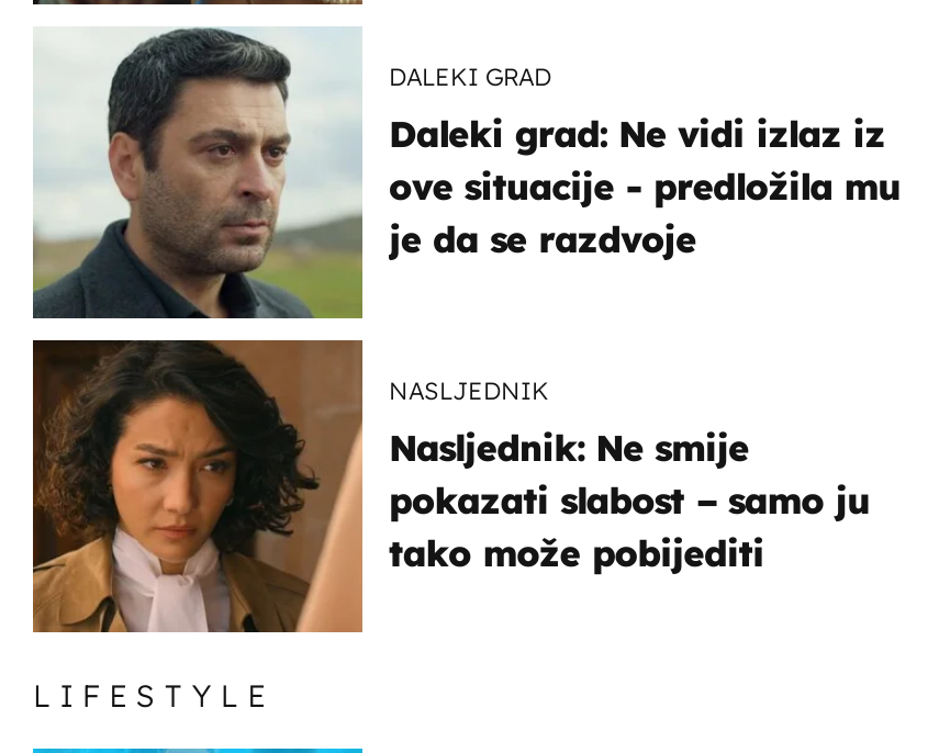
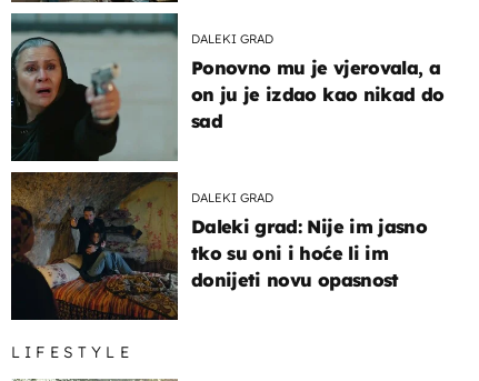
[31,26,901,321] [image] | Daleki grad: Ne vidi izlaz iz | ove situacije - predložila mu | je da se razdvoje -> [10,12,444,161] [image] | Ponovno mu je vjerovala, a | on ju je izdao kao nikad do | sad
[31,338,870,634] [image] | NASLJEDNIK | Nasljednik: Ne smije | pokazati slabost – samo ju | tako može pobijediti -> [10,171,427,321] [image] | DALEKI GRAD | Daleki grad: Nije im jasno | tko su oni i hoće li im | donijeti novu opasnost

